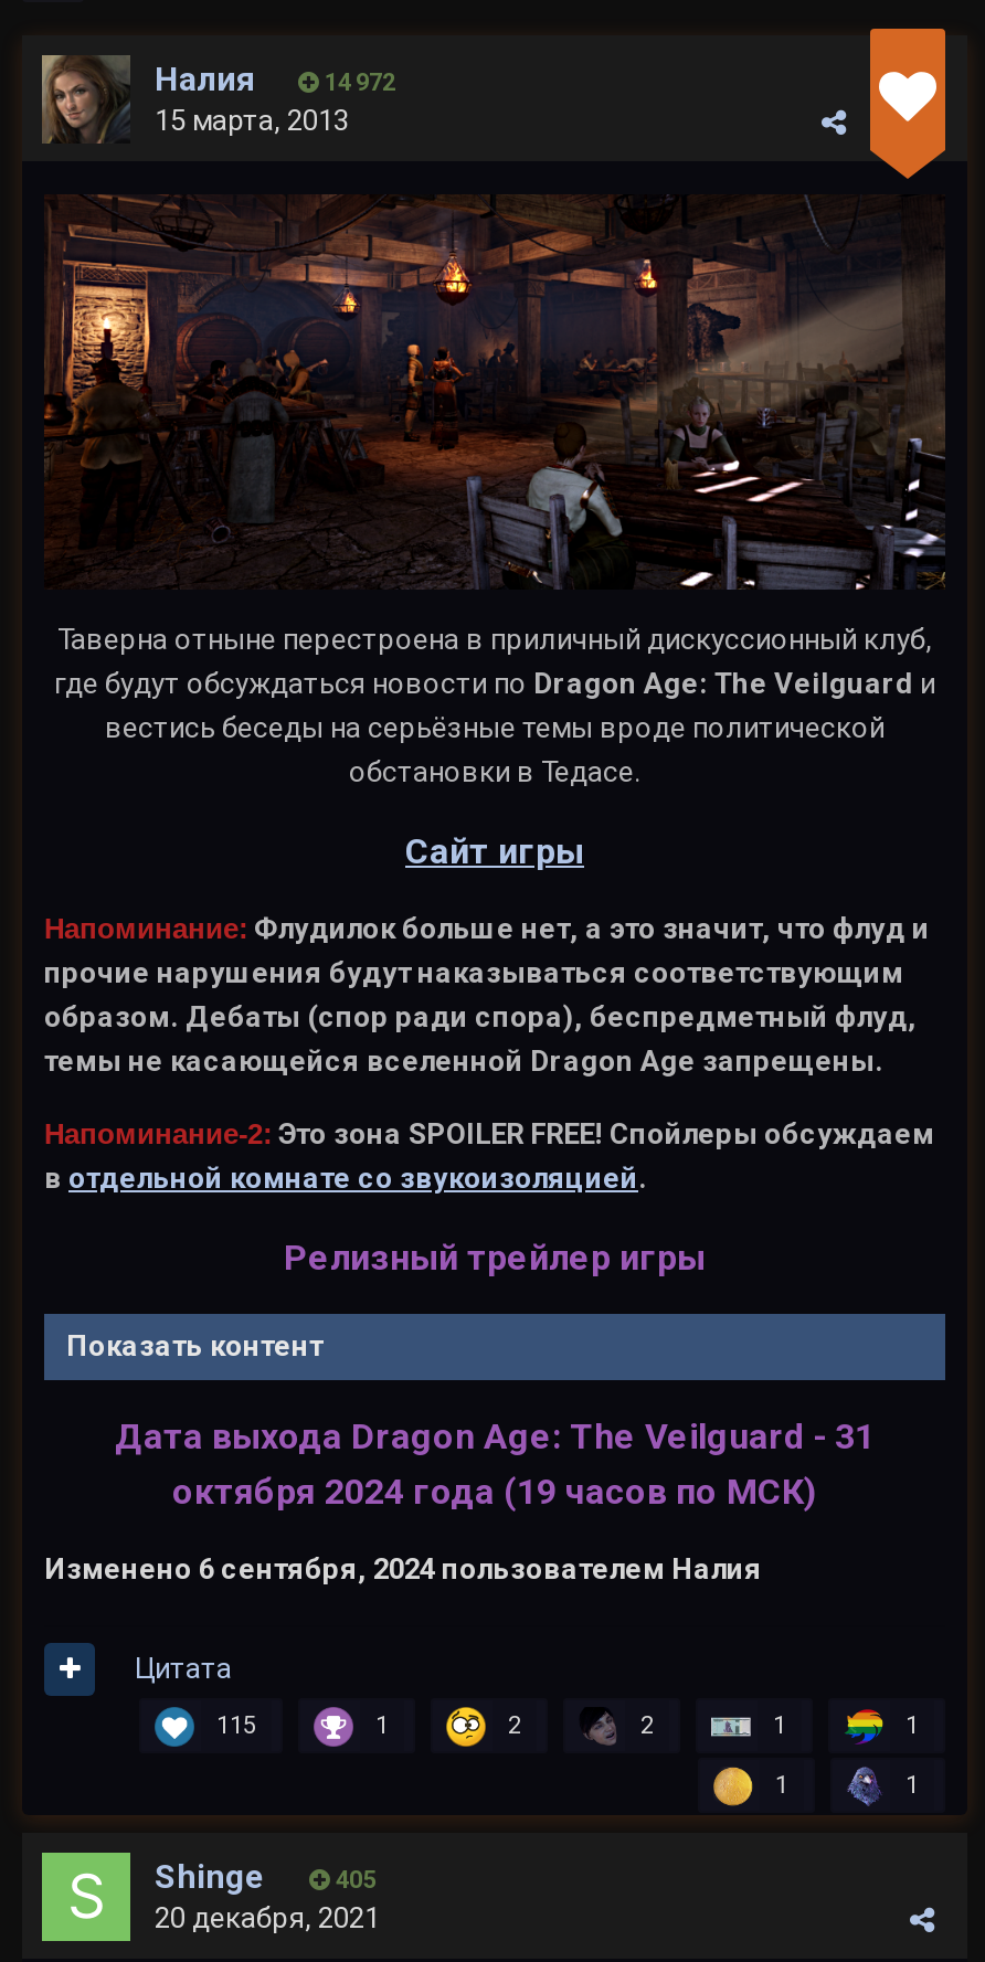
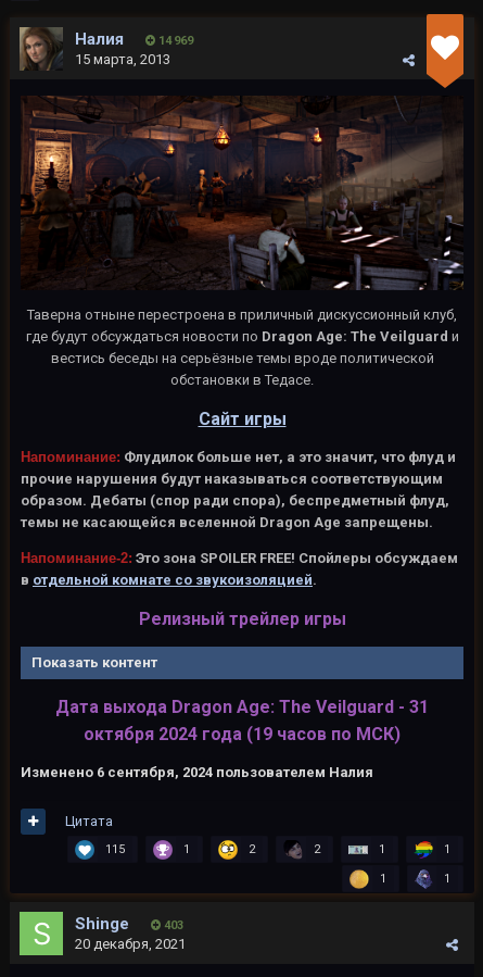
[318,68,395,97] 14 972 -> [155,34,193,48] 14 969
[329,1866,375,1895] 405 -> [161,918,183,932] 403

